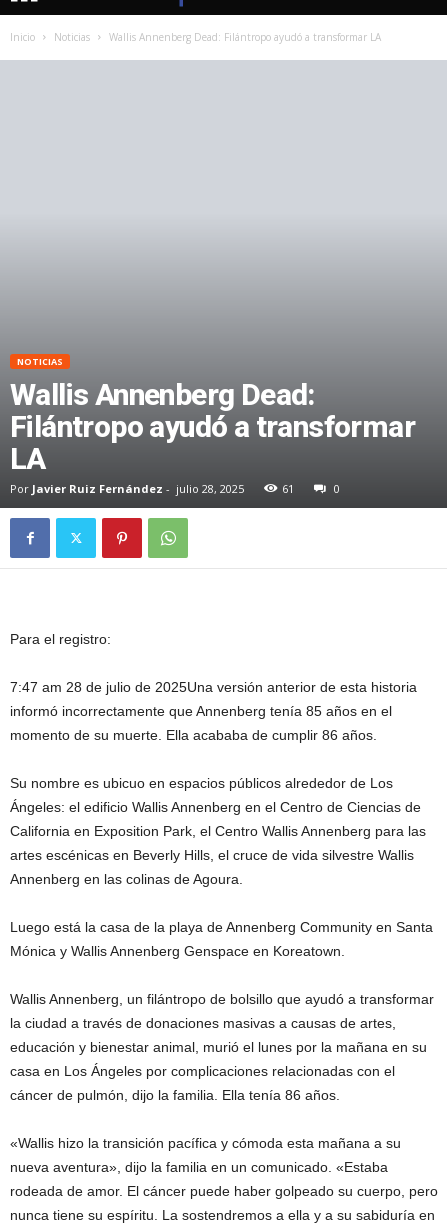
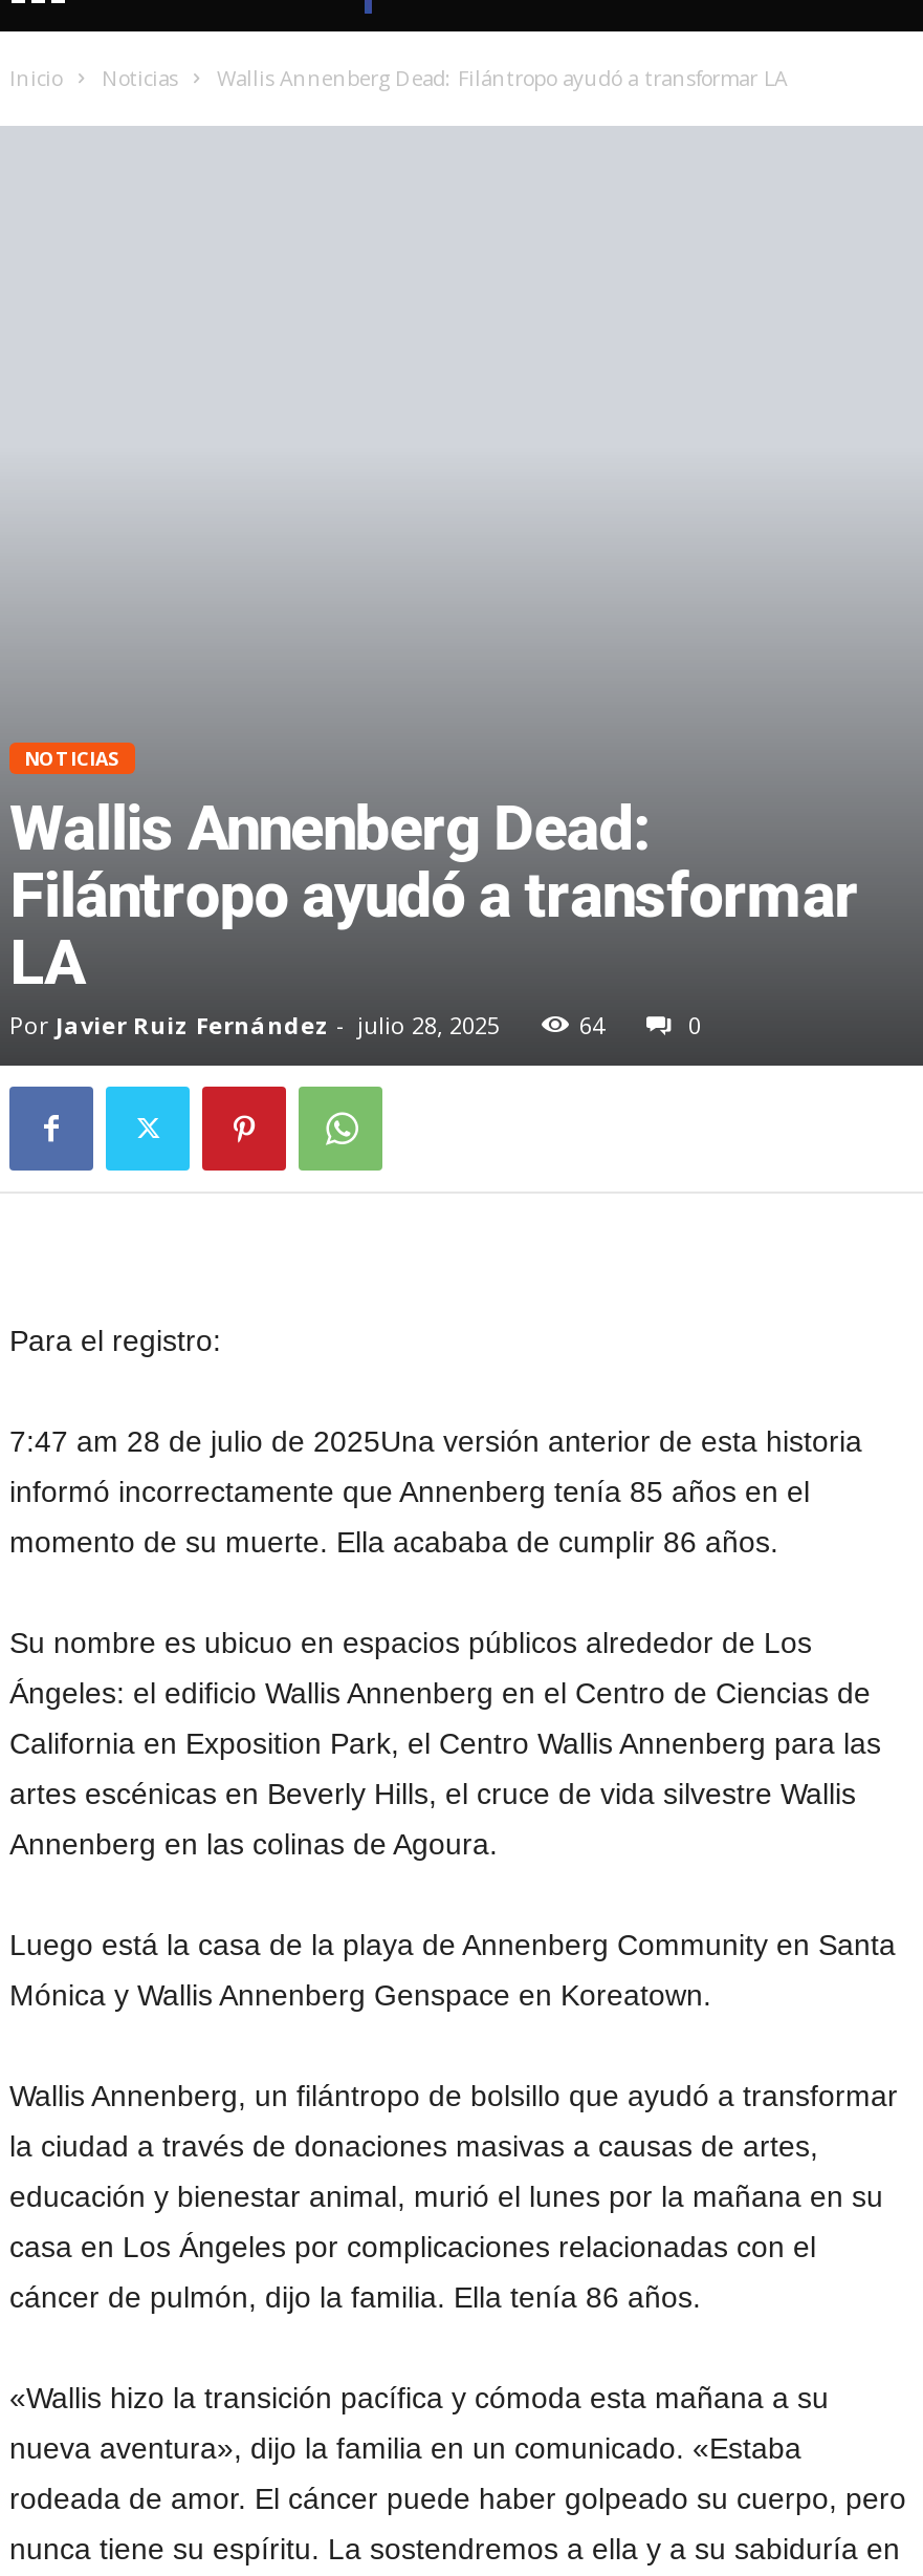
[282,481,294,496] 61 -> [579,1009,605,1040] 64

